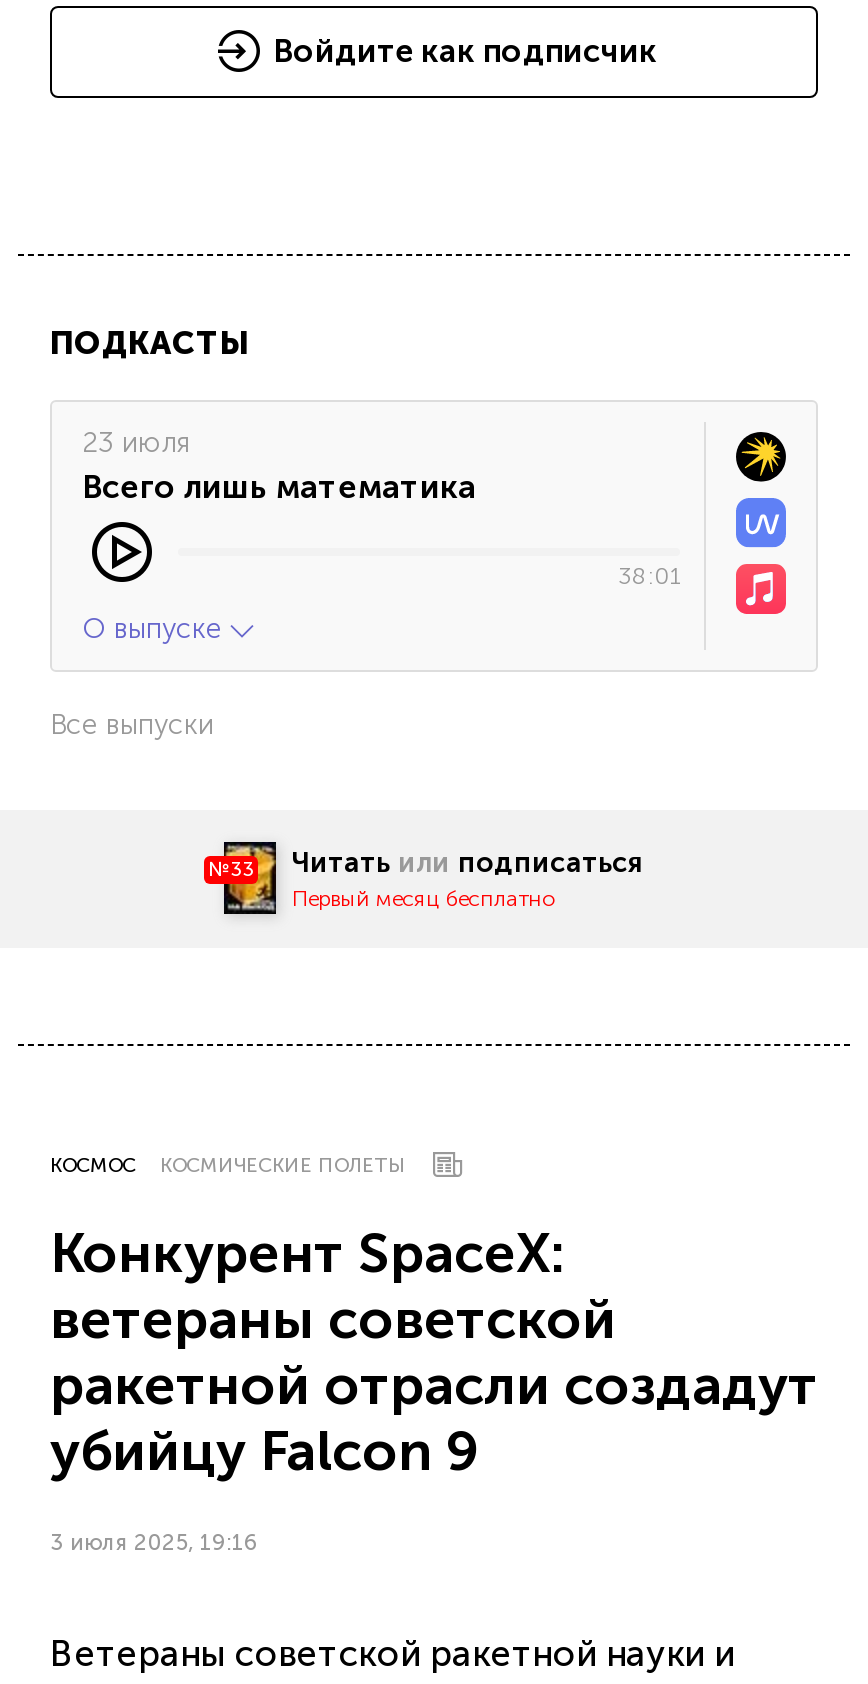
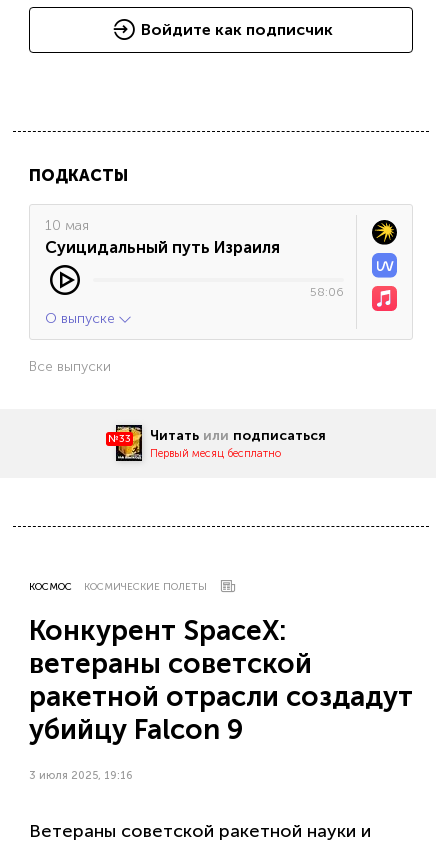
[82,425,476,505] 23 июля | Всего лишь математика -> [45,217,280,257] 10 мая | Суицидальный путь Израиля
[618,561,680,589] 38:01 -> [310,285,344,299] 58:06

